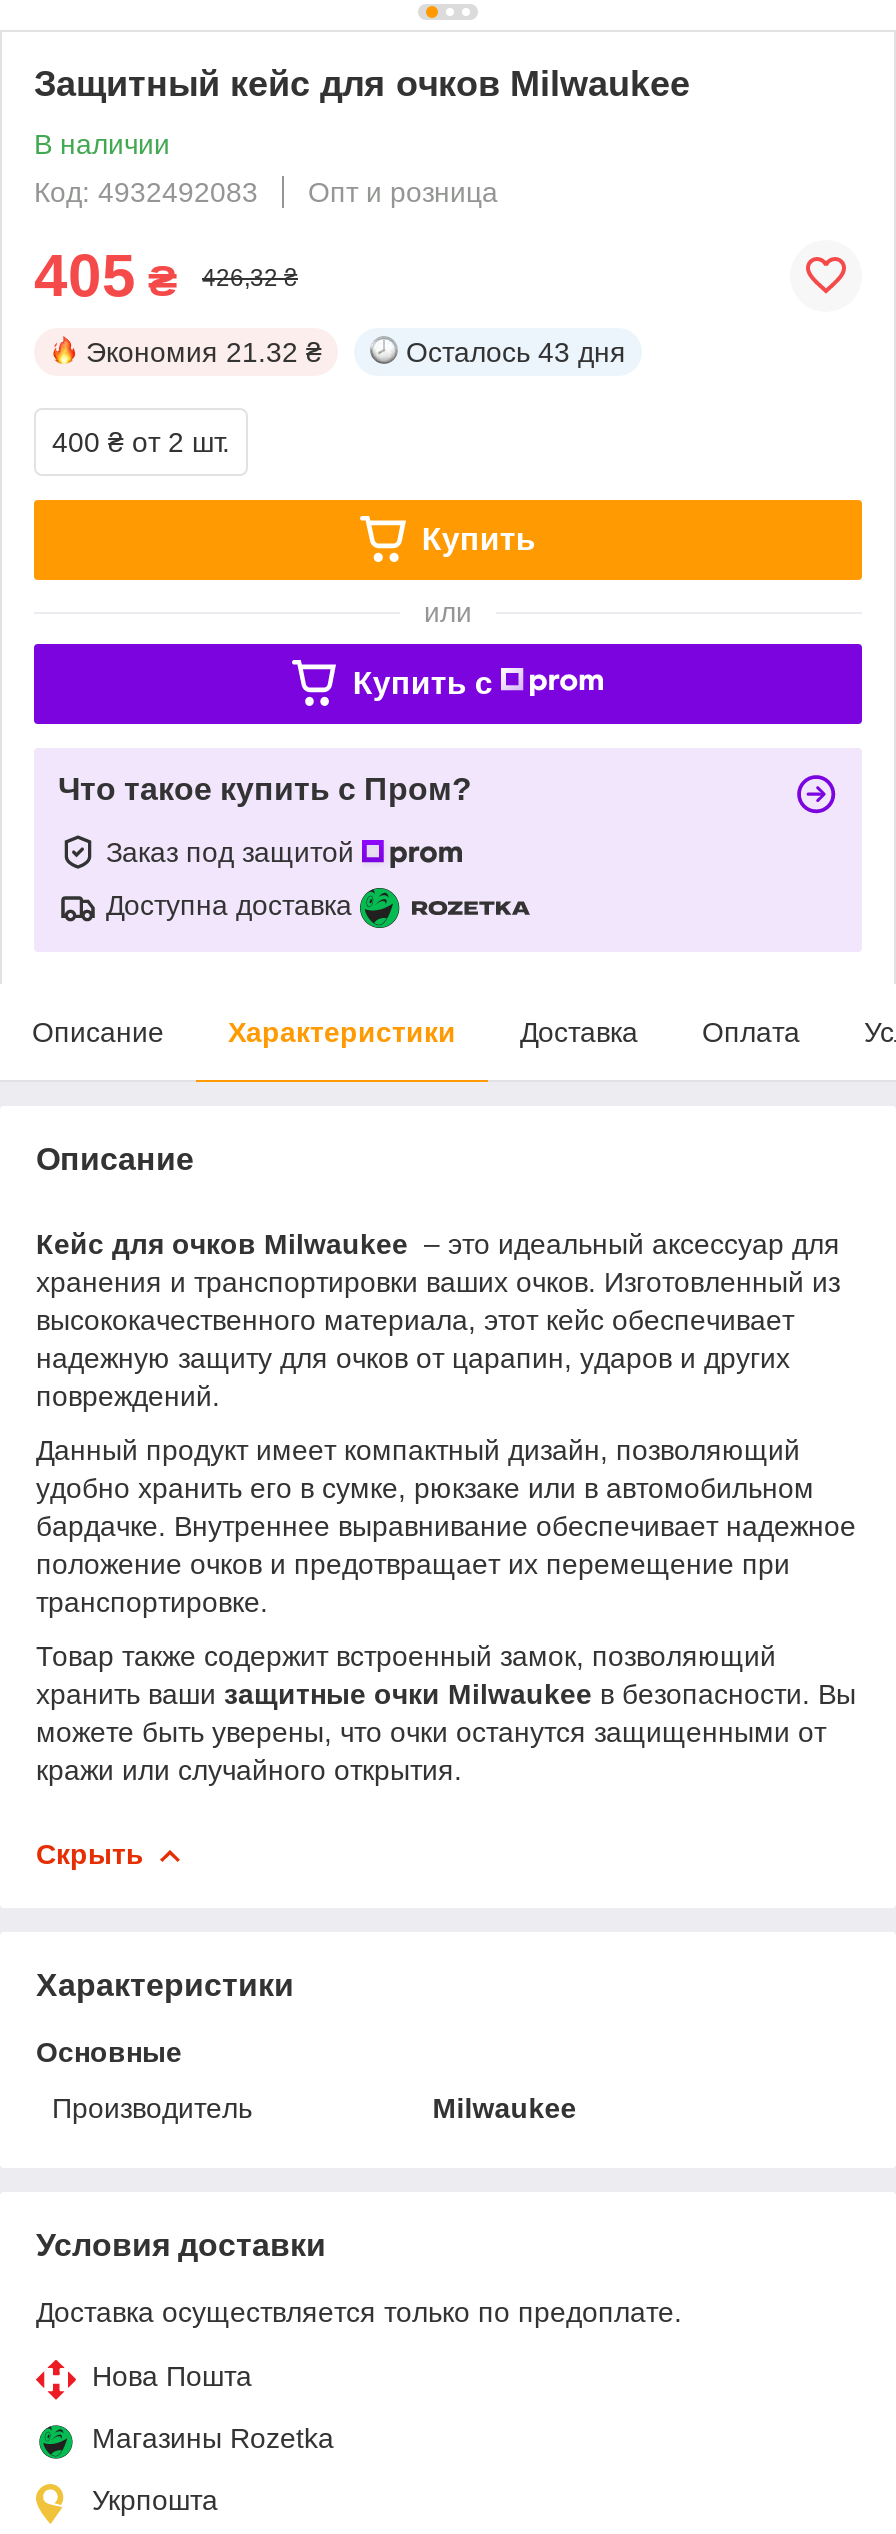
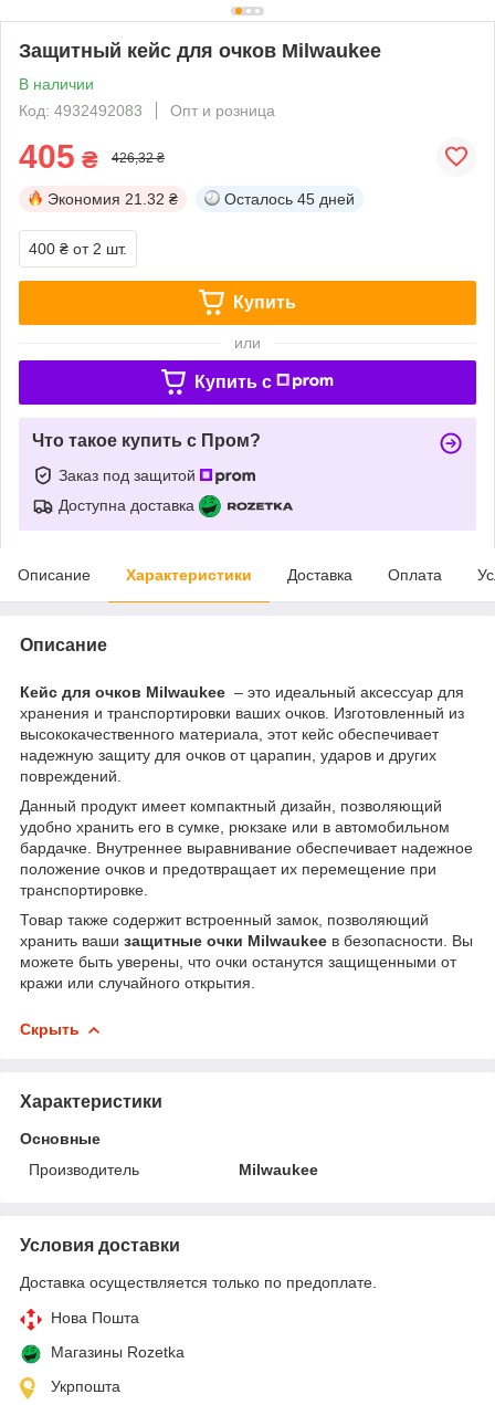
[406,336,626,368] Осталось 43 дня -> [224,190,355,208] Осталось 45 дней

